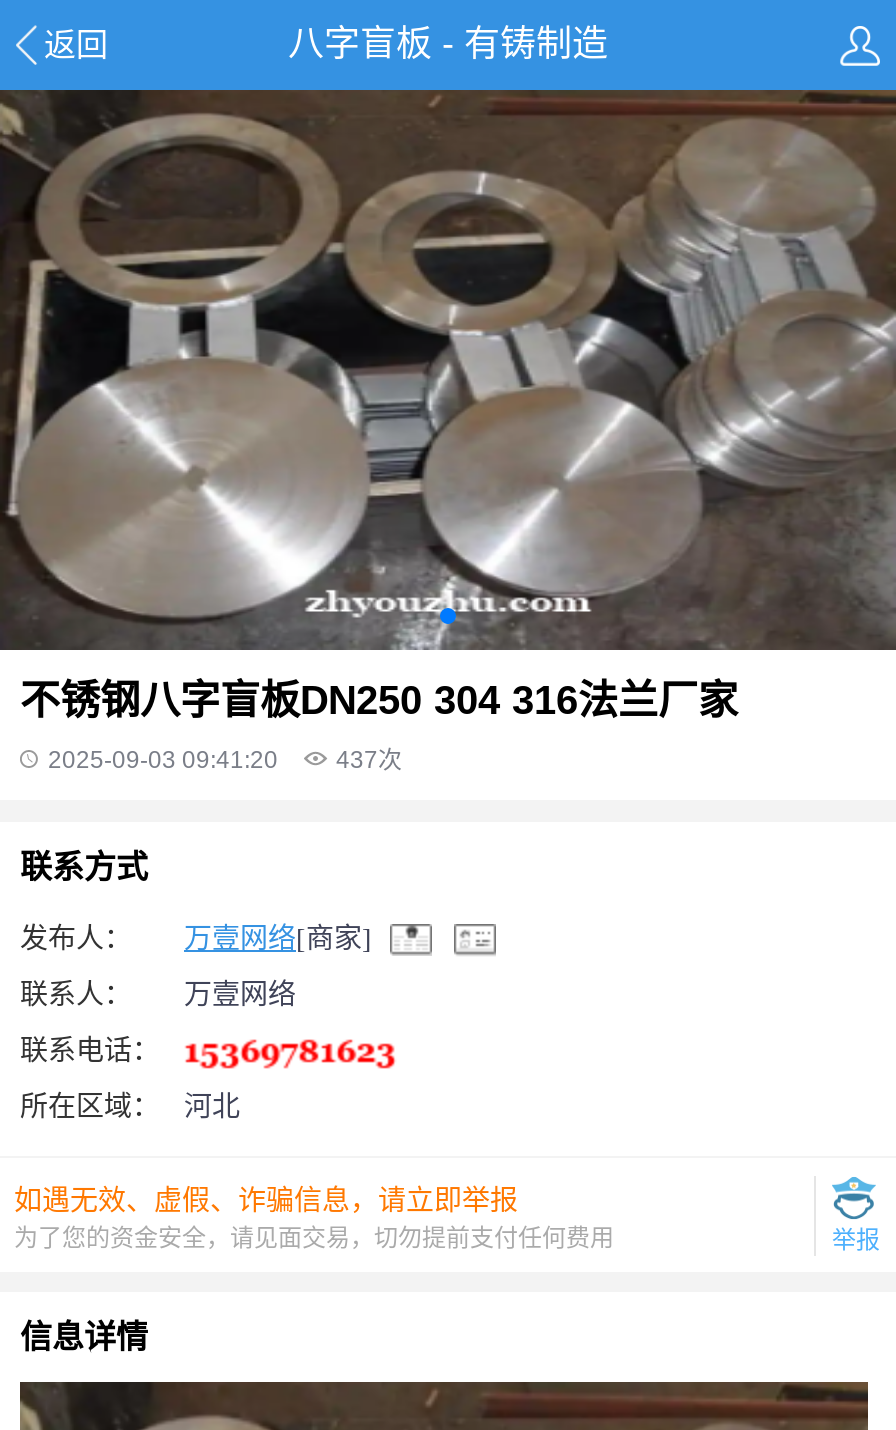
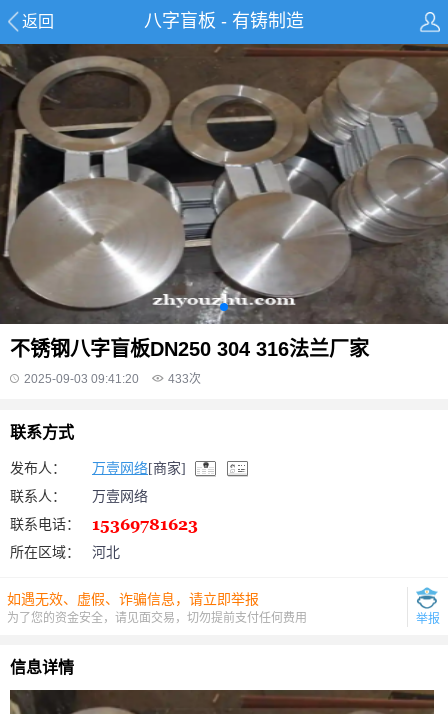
[336,746,402,774] 437次 -> [168,372,201,386] 433次

